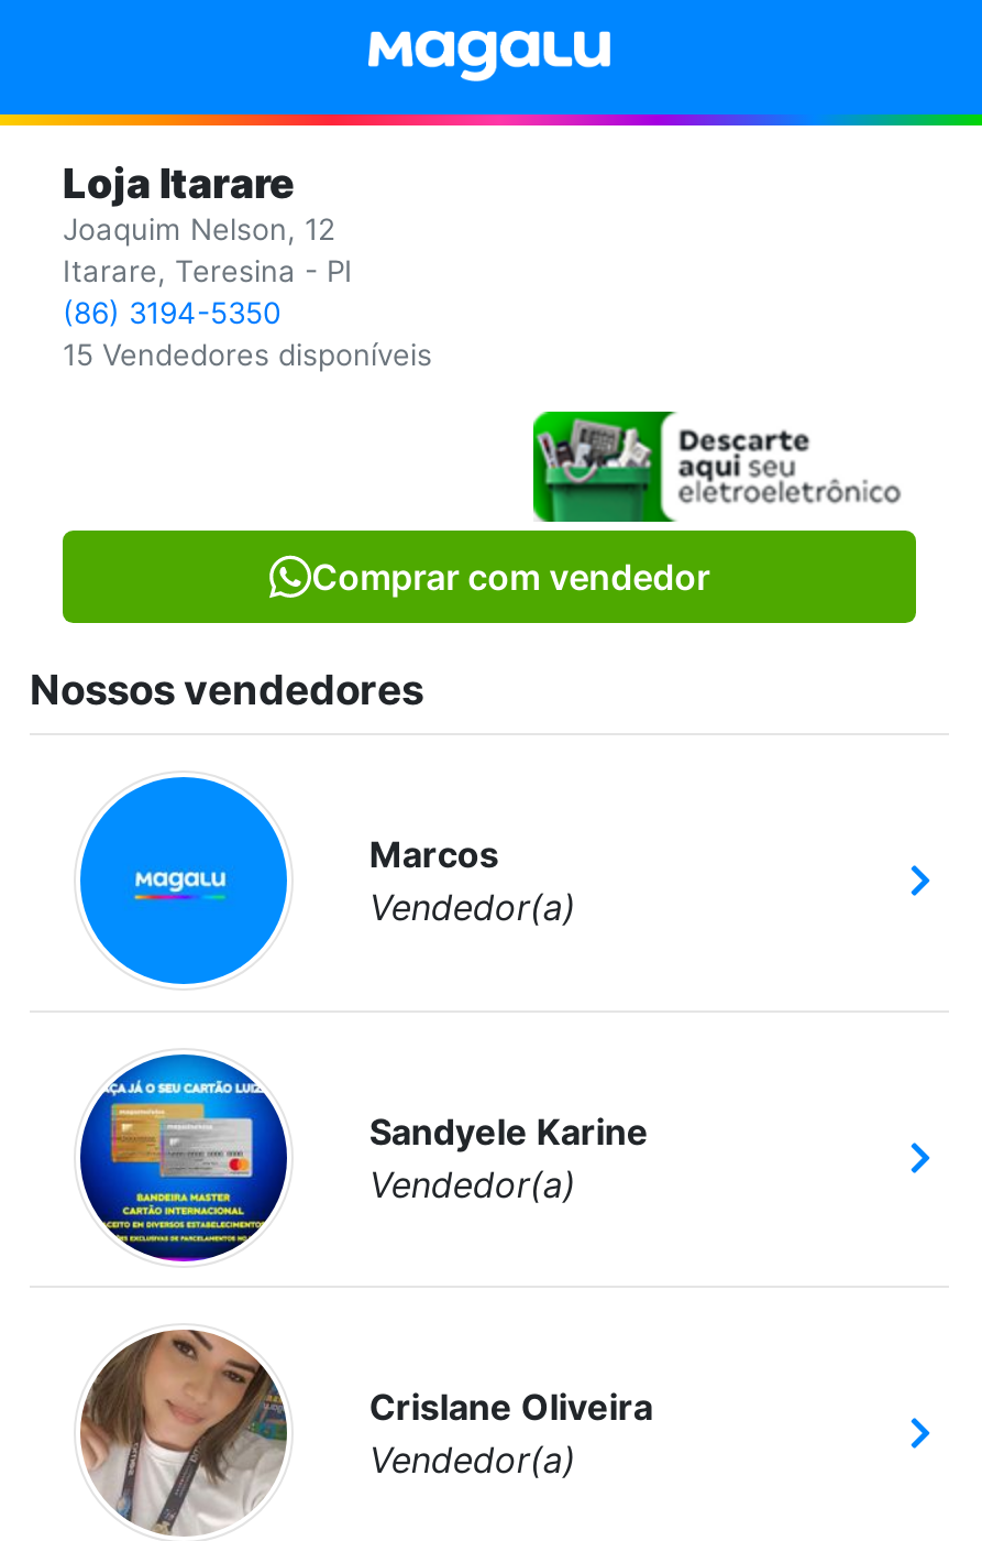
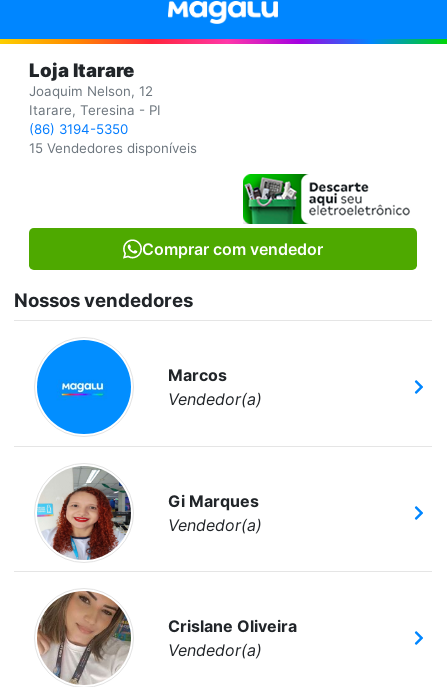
[78,1052,648,1264] [image] | Sandyele Karine -> [37,466,259,560] [image] | Gi Marques

